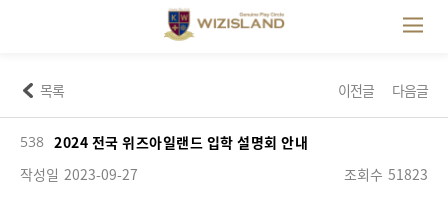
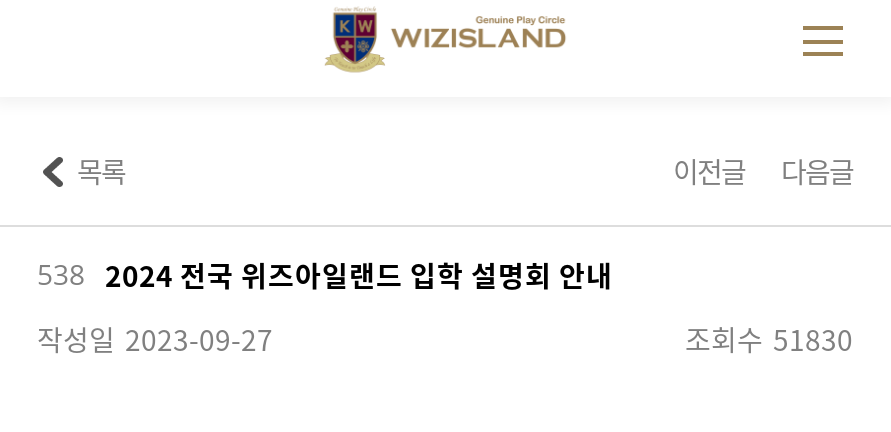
[344,164,428,184] 조회수 51823 -> [685,319,853,359] 조회수 51830

